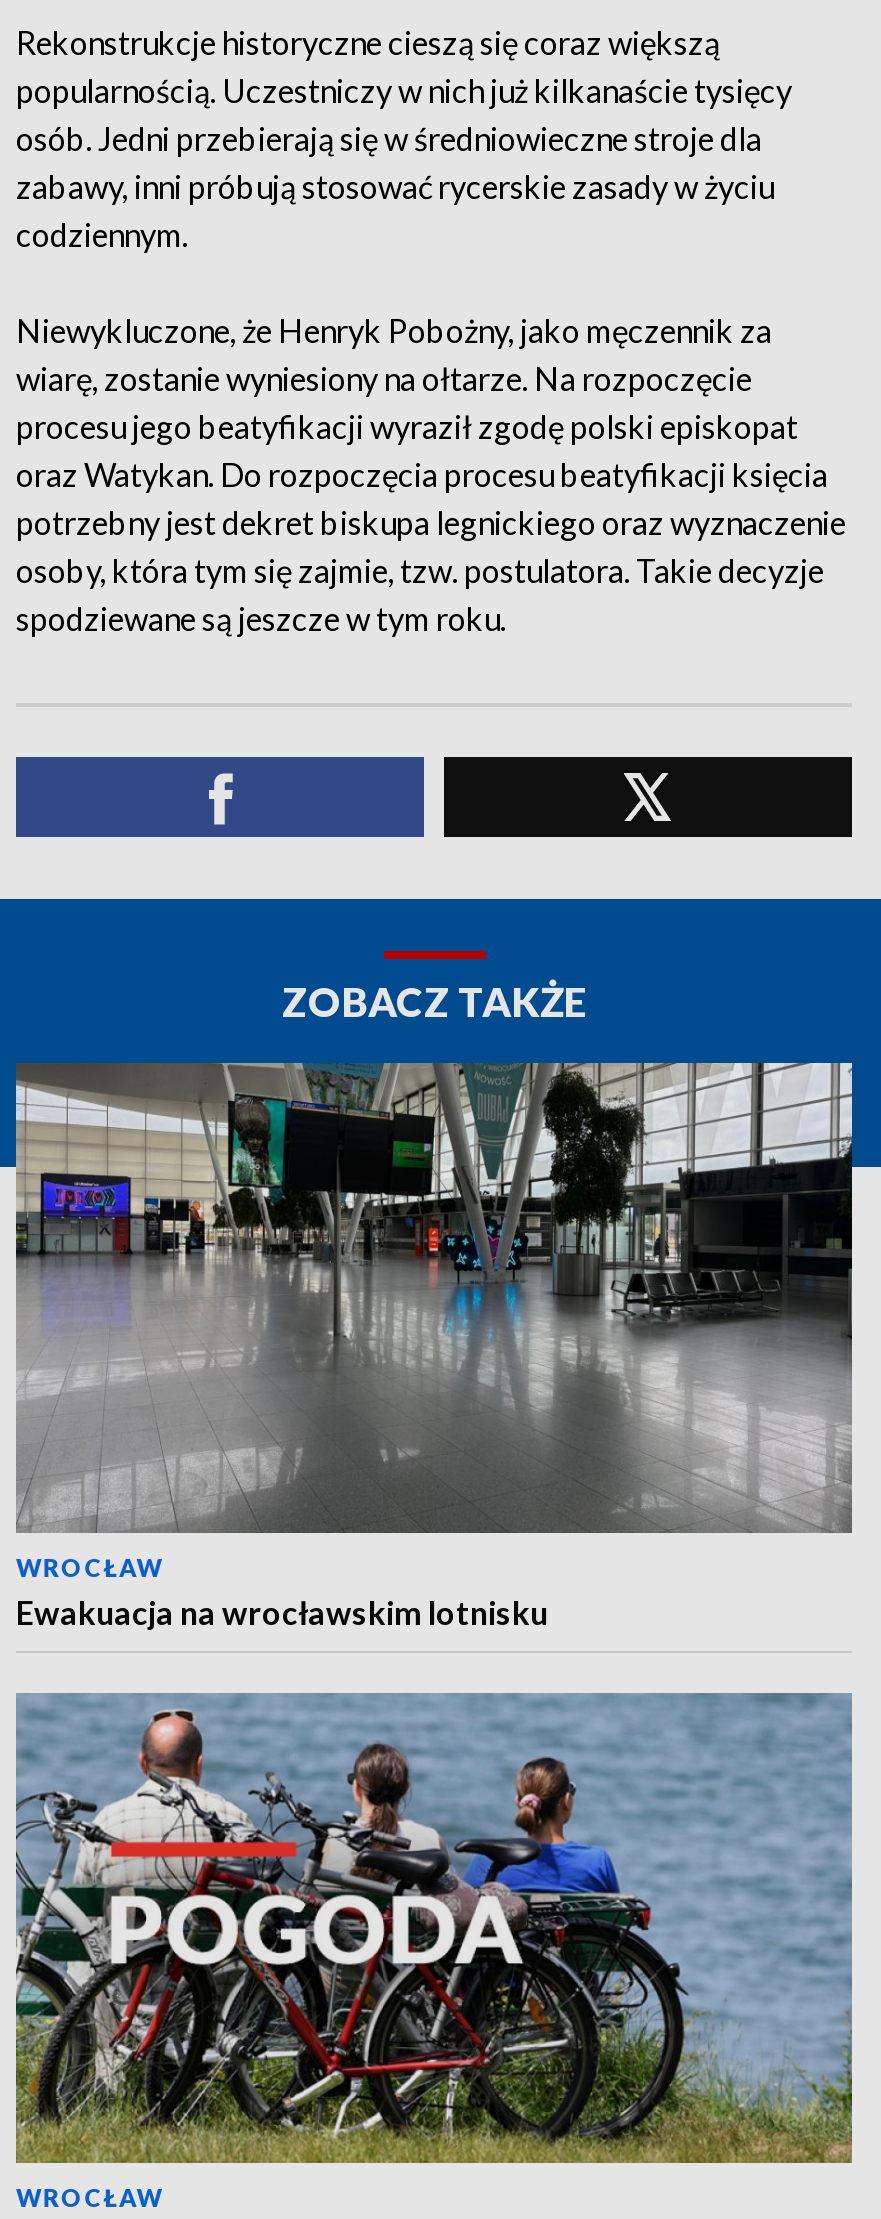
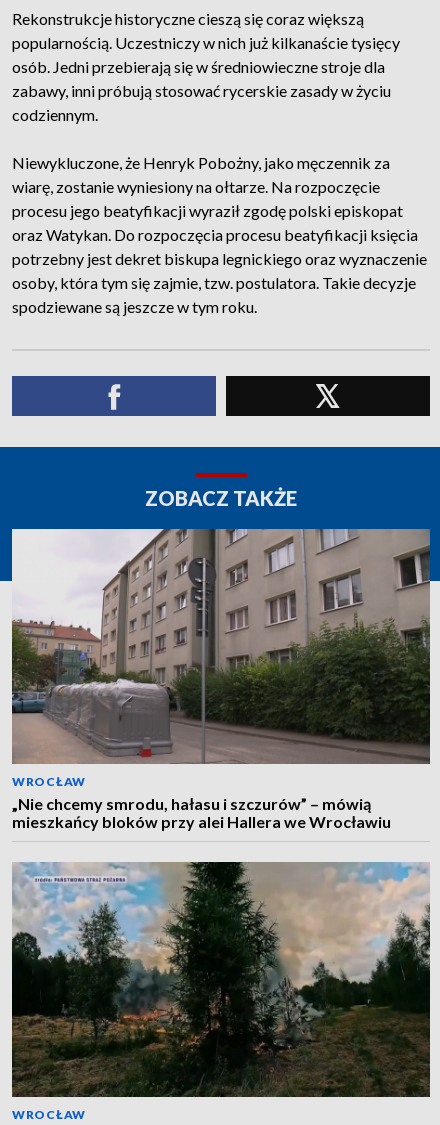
[14,1061,854,1631] [image] | Ewakuacja na wrocławskim lotnisku -> [11,528,431,831] [image] | „Nie chcemy smrodu, hałasu i szczurów” – mówią | mieszkańcy bloków przy alei Hallera we Wrocławiu
[14,1693,854,2165] [image] -> [11,861,431,1098] [image]

